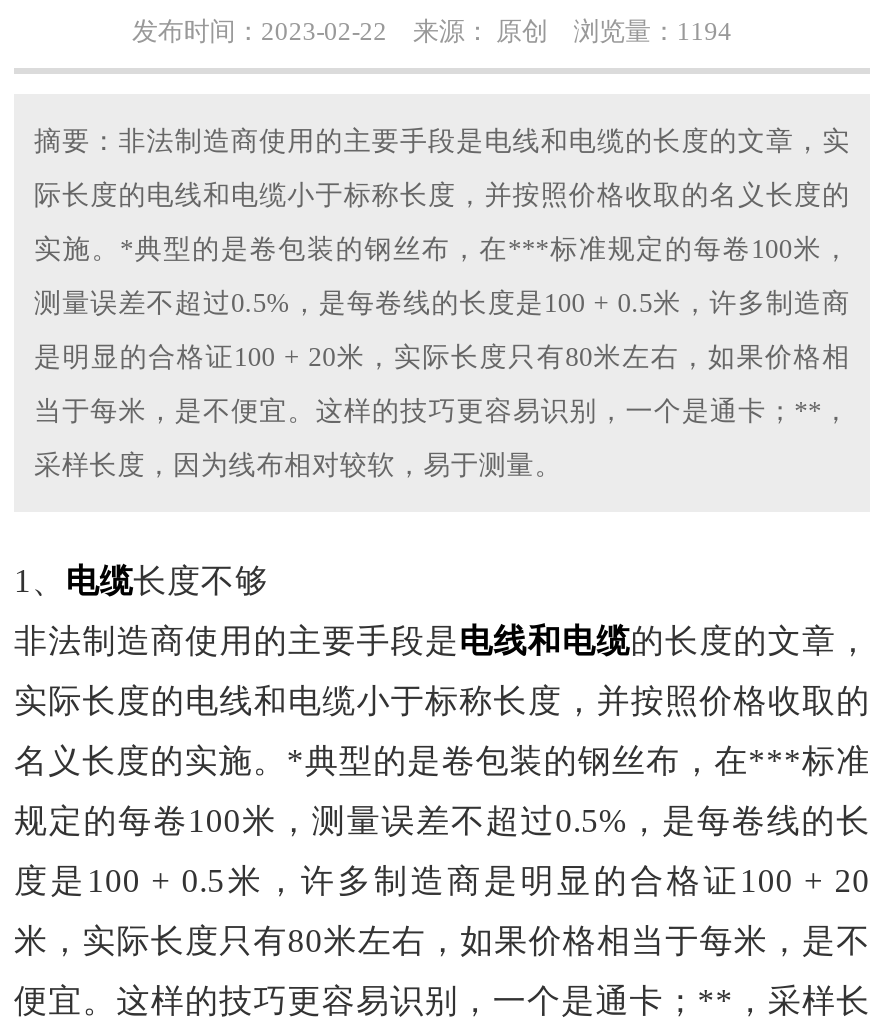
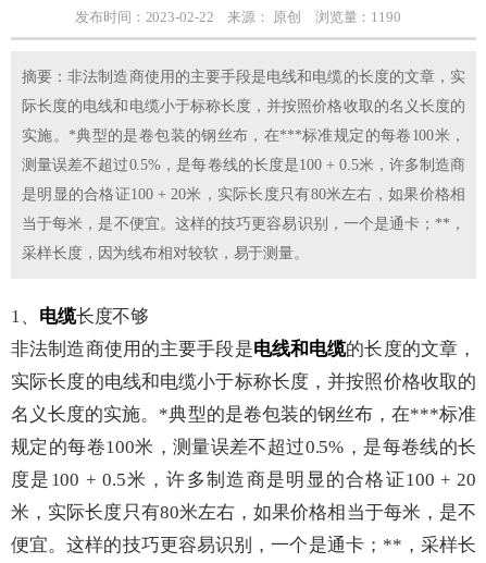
[132,15,732,45] 发布时间：2023-02-22 来源： 原创 浏览量：1194 -> [75,8,401,25] 发布时间：2023-02-22 来源： 原创 浏览量：1190

